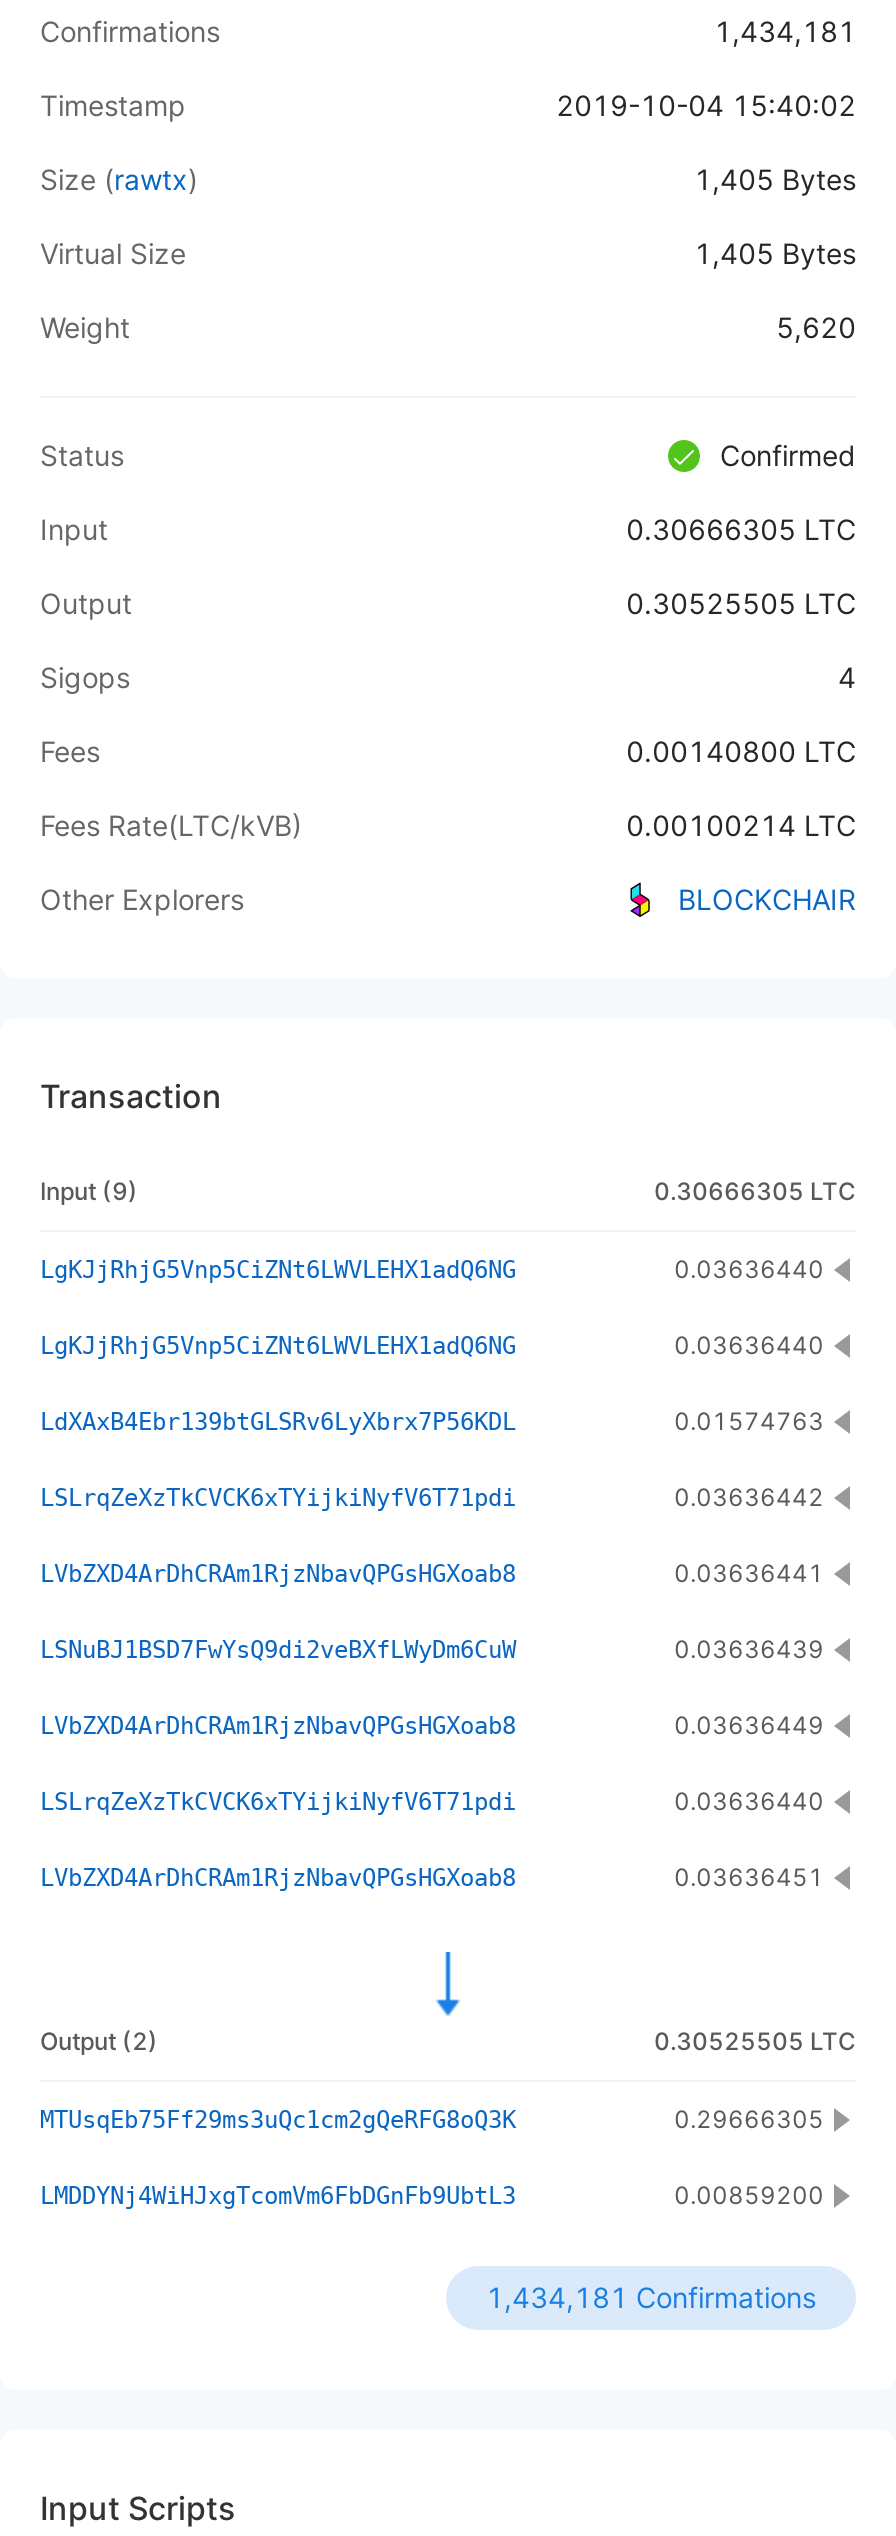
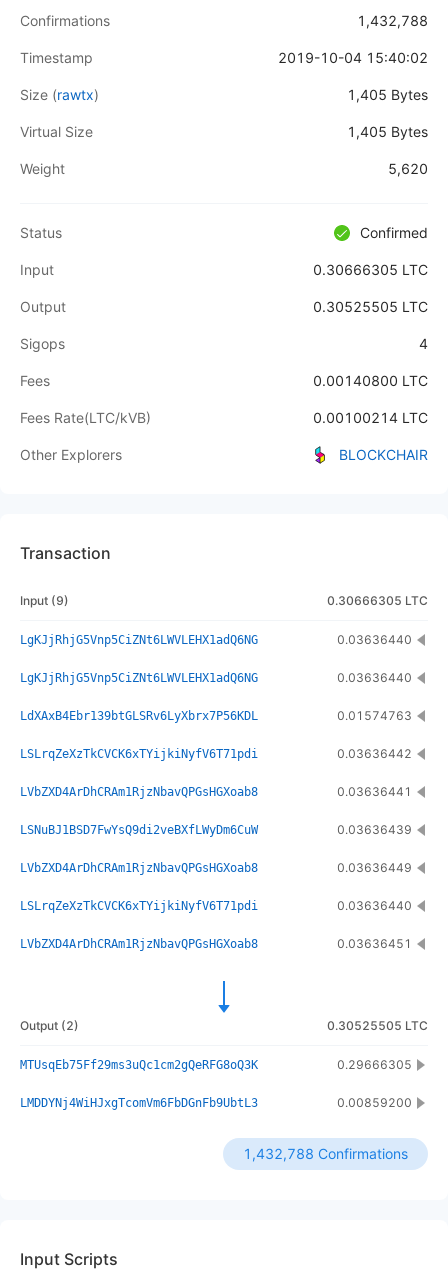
[714,14,856,48] 1,434,181 -> [357,12,428,29] 1,432,788
[486,2280,816,2314] 1,434,181 Confirmations -> [243,1145,408,1162] 1,432,788 Confirmations

